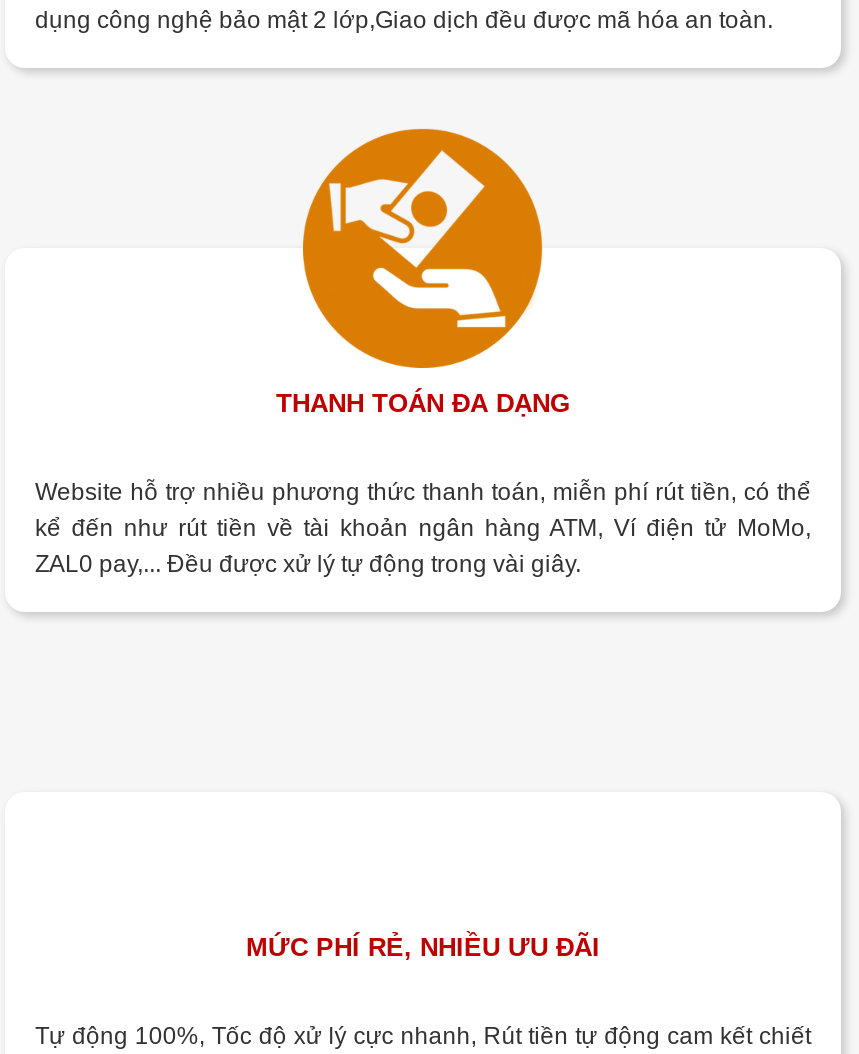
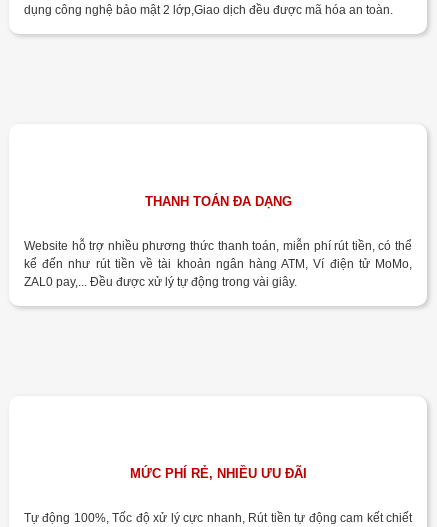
[301,126,545,370] [image] -> none

